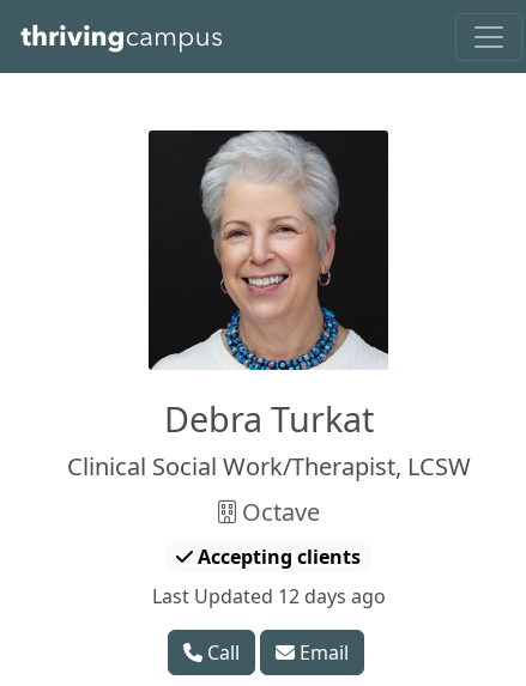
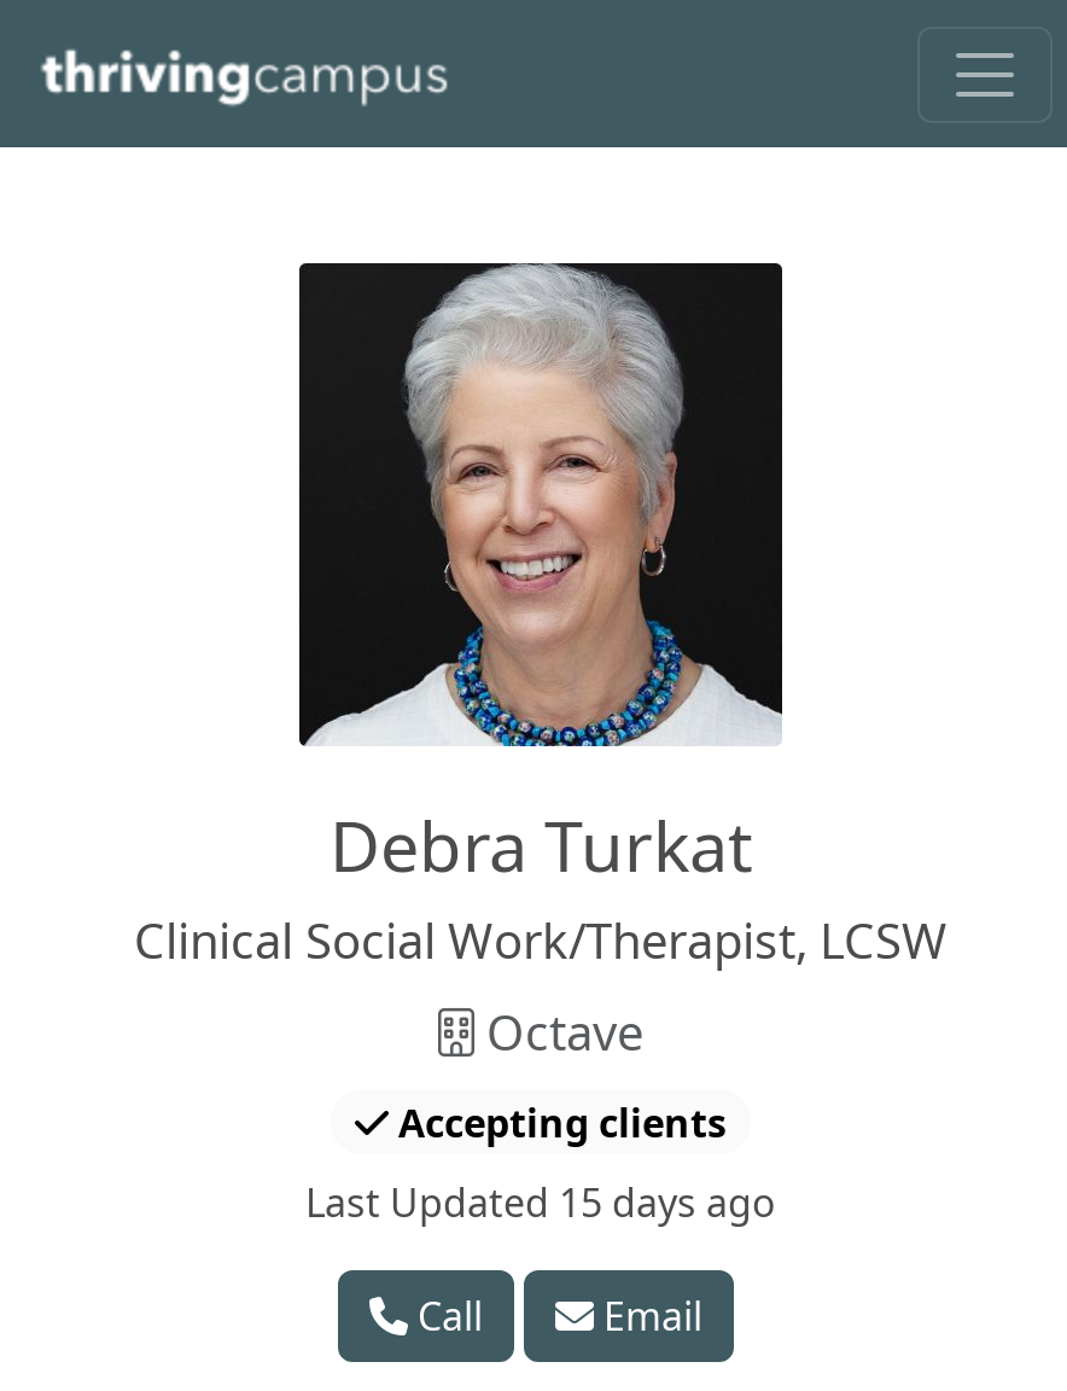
[152,583,385,610] Last Updated 12 days ago -> [305,1177,776,1230] Last Updated 15 days ago

